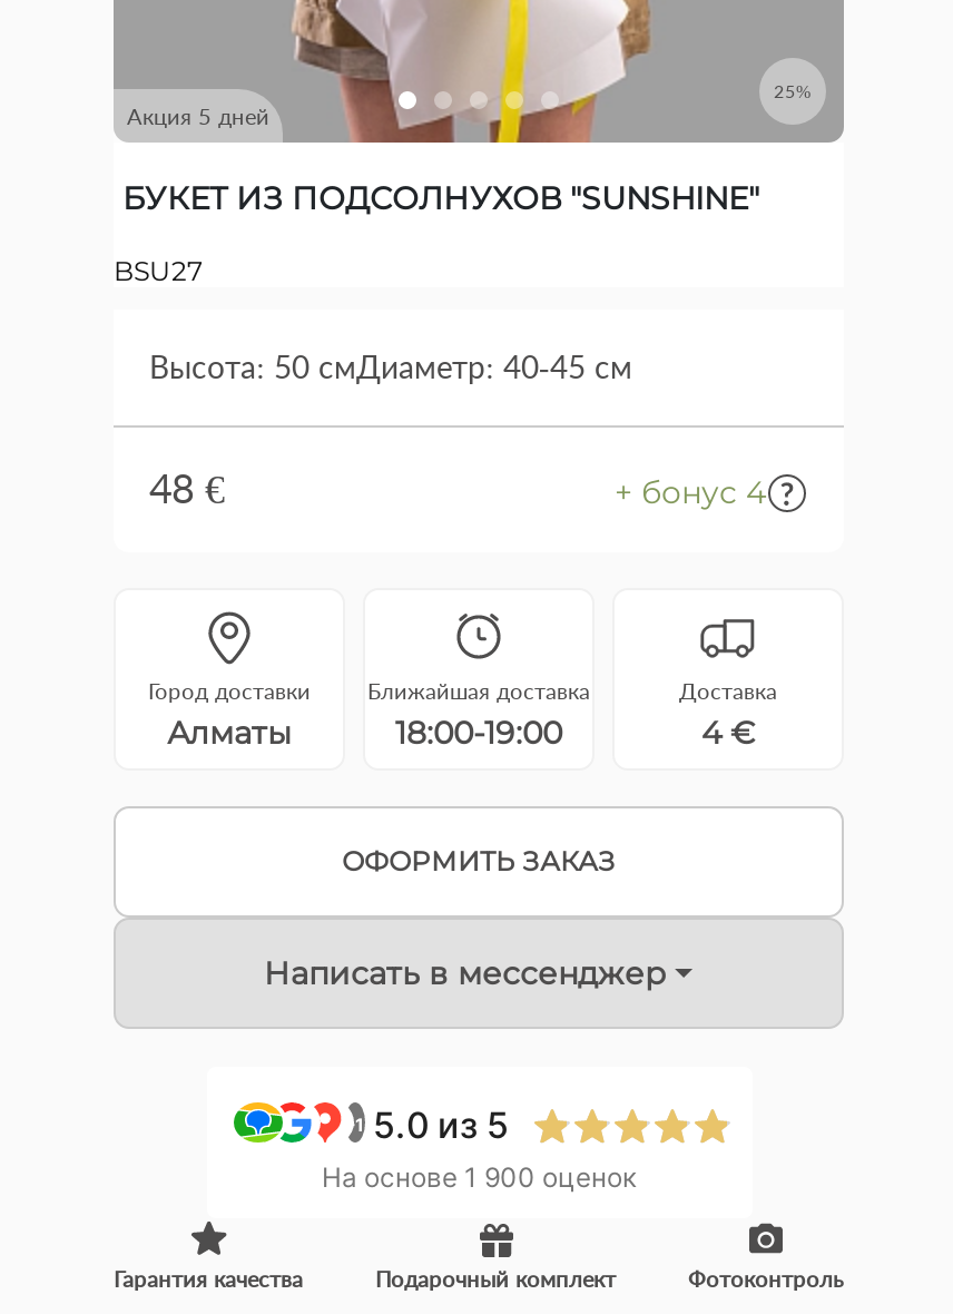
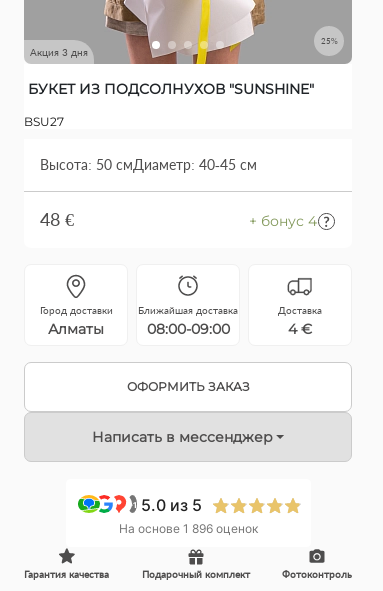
[127,102,269,129] Акция 5 дней -> [30,46,88,58] Акция 3 дня
[395,713,562,753] 18:00-19:00 -> [146,320,229,338] 08:00-09:00
[322,1160,636,1194] На основе 1 900 оценок -> [118,521,257,536] На основе 1 896 оценок

